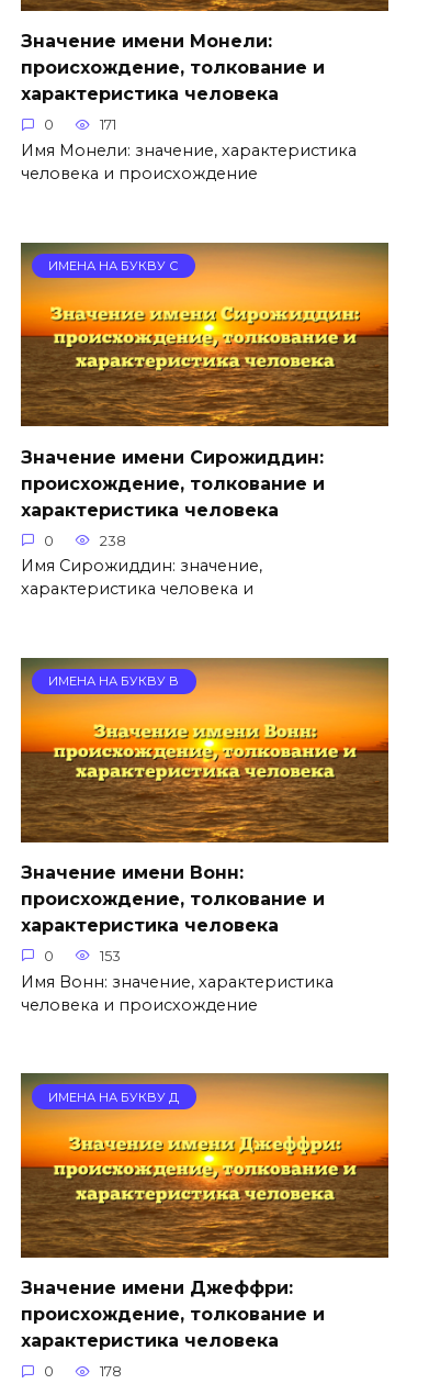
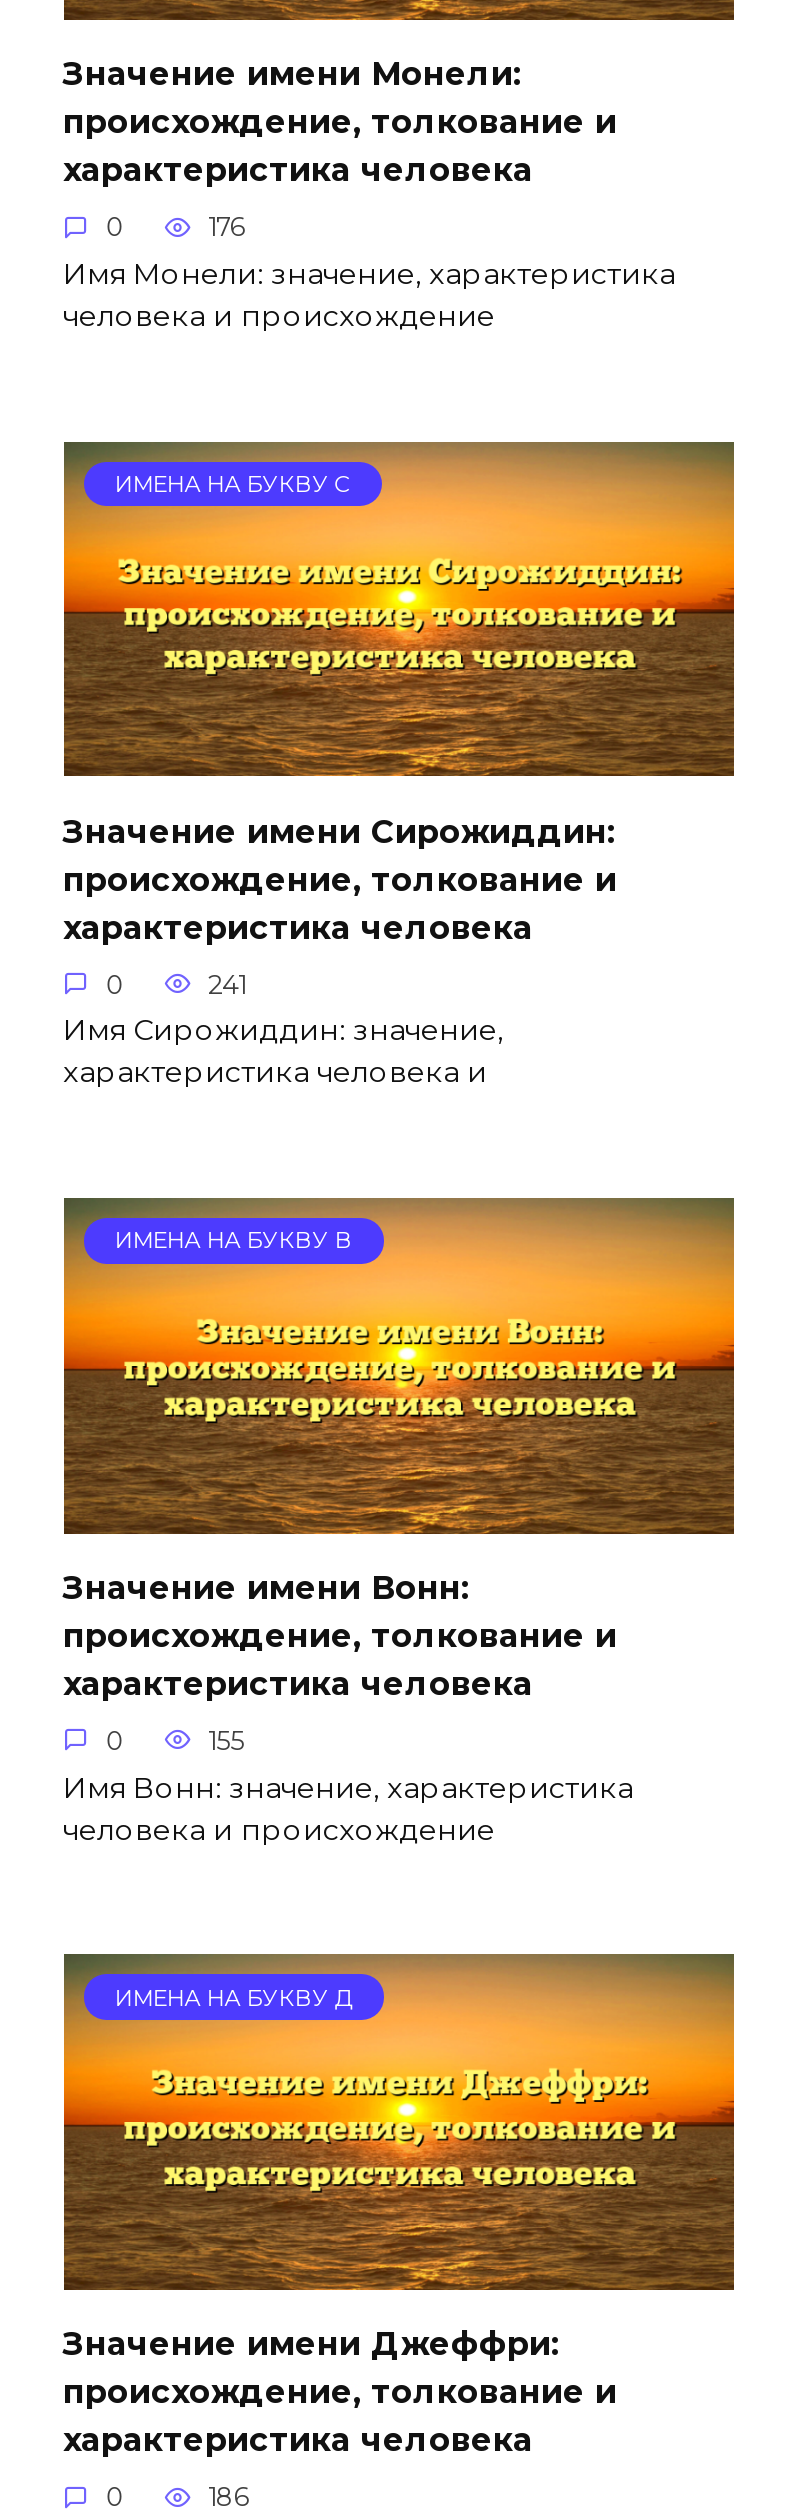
[100,117,116,133] 171 -> [208,213,246,243] 176
[100,532,126,549] 238 -> [208,969,246,999] 241
[100,948,121,964] 153 -> [208,1726,244,1756] 155
[100,1363,122,1380] 178 -> [208,2482,250,2512] 186

